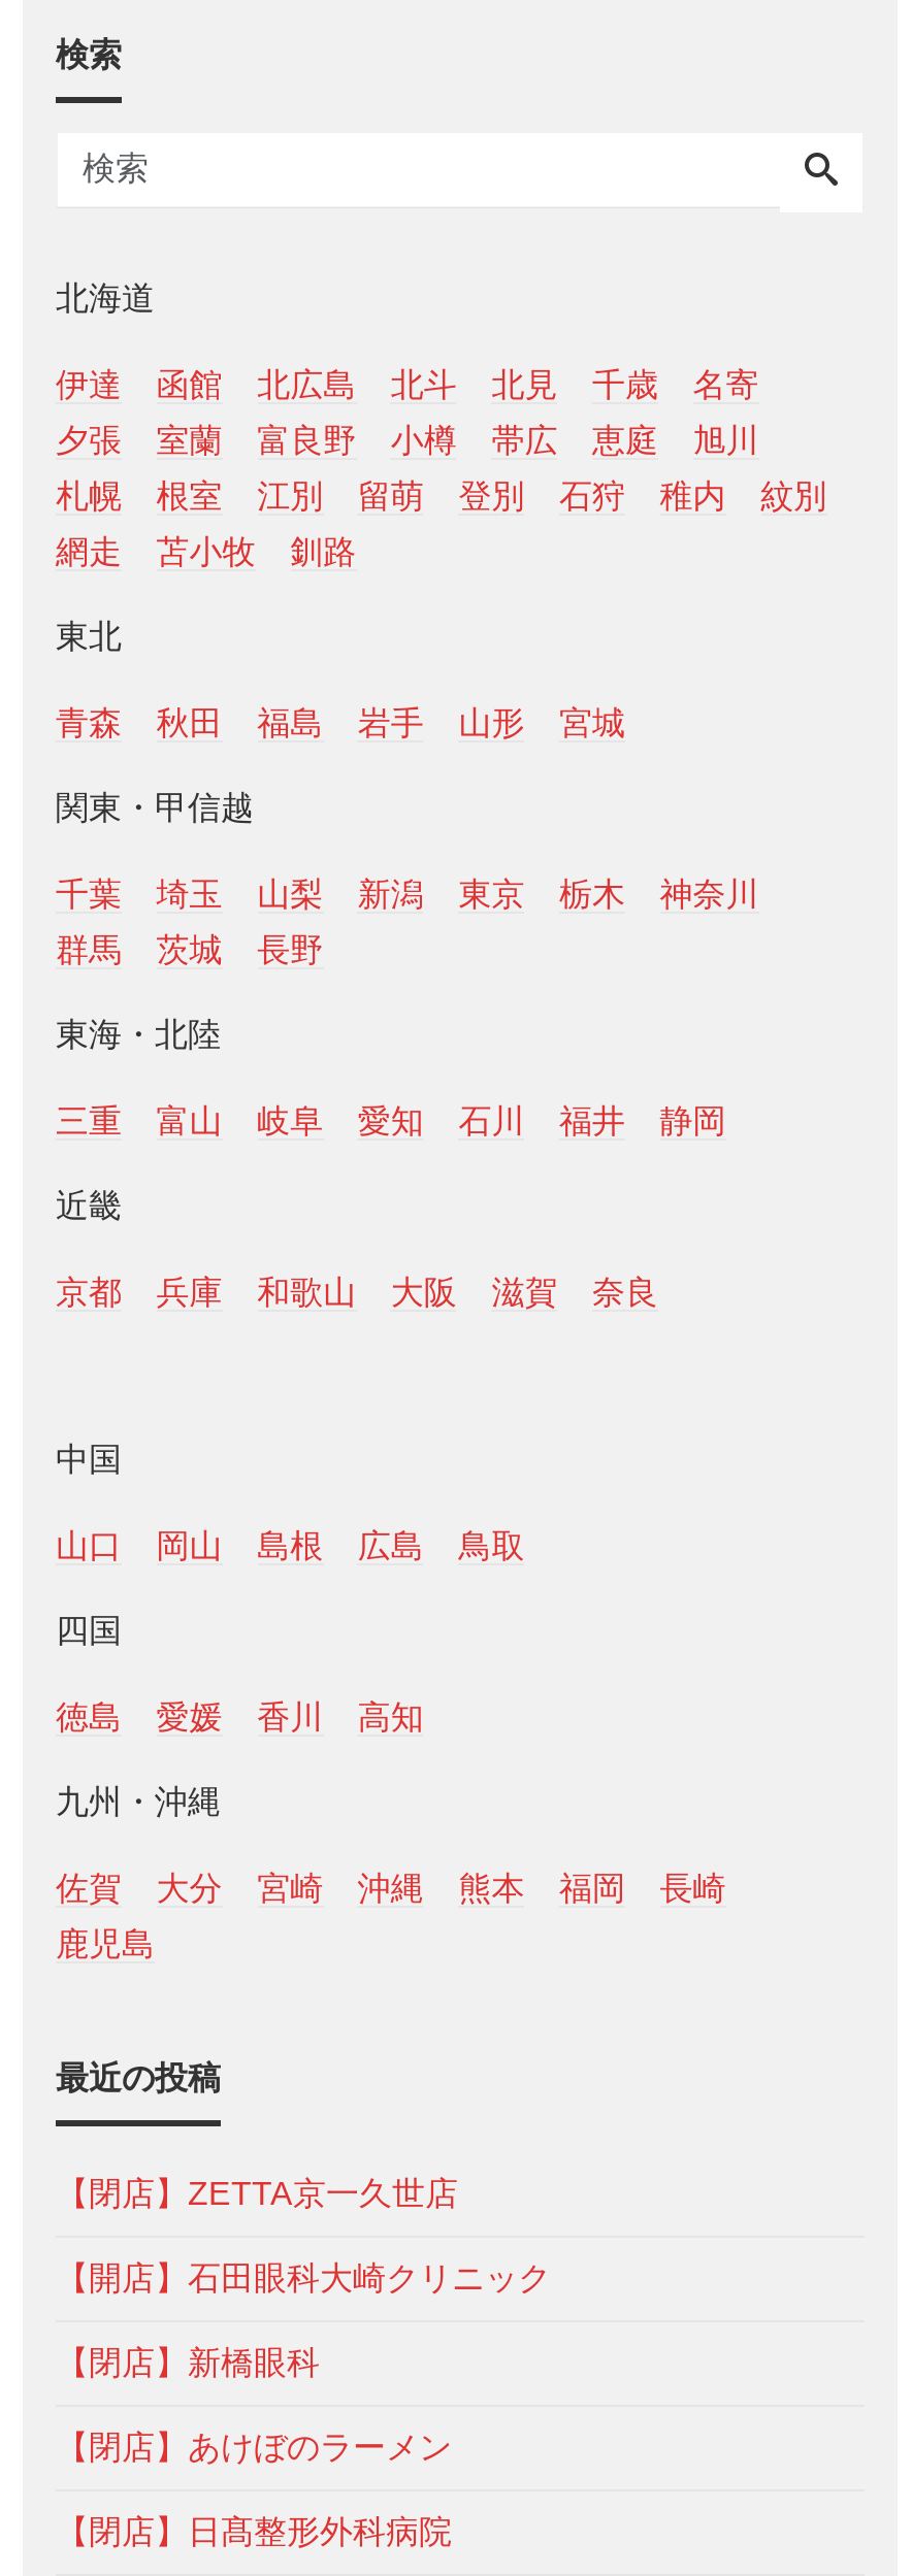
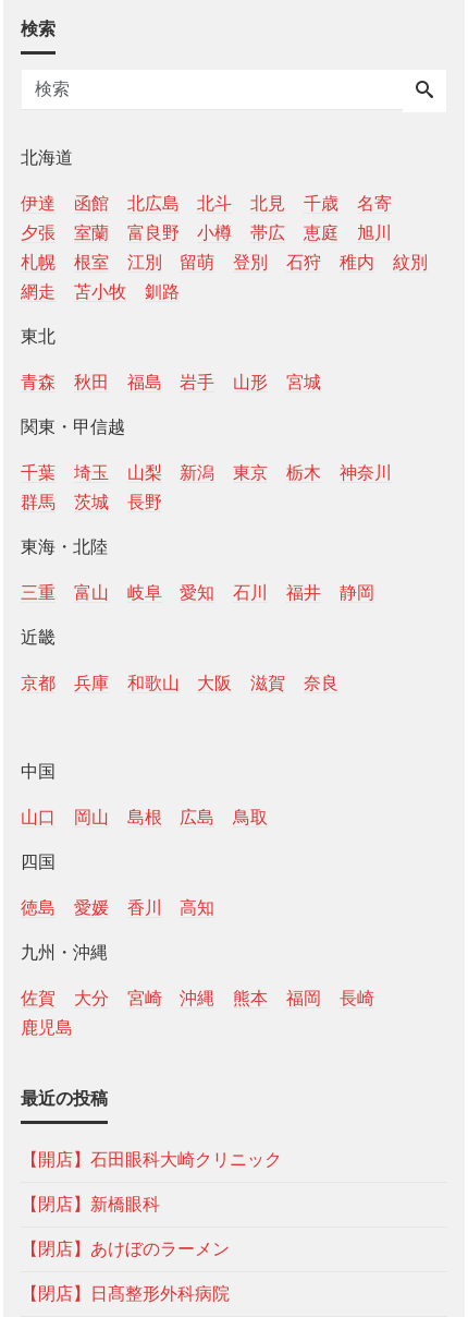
[56,2177,458,2212] 【閉店】ZETTA京一久世店 -> none

